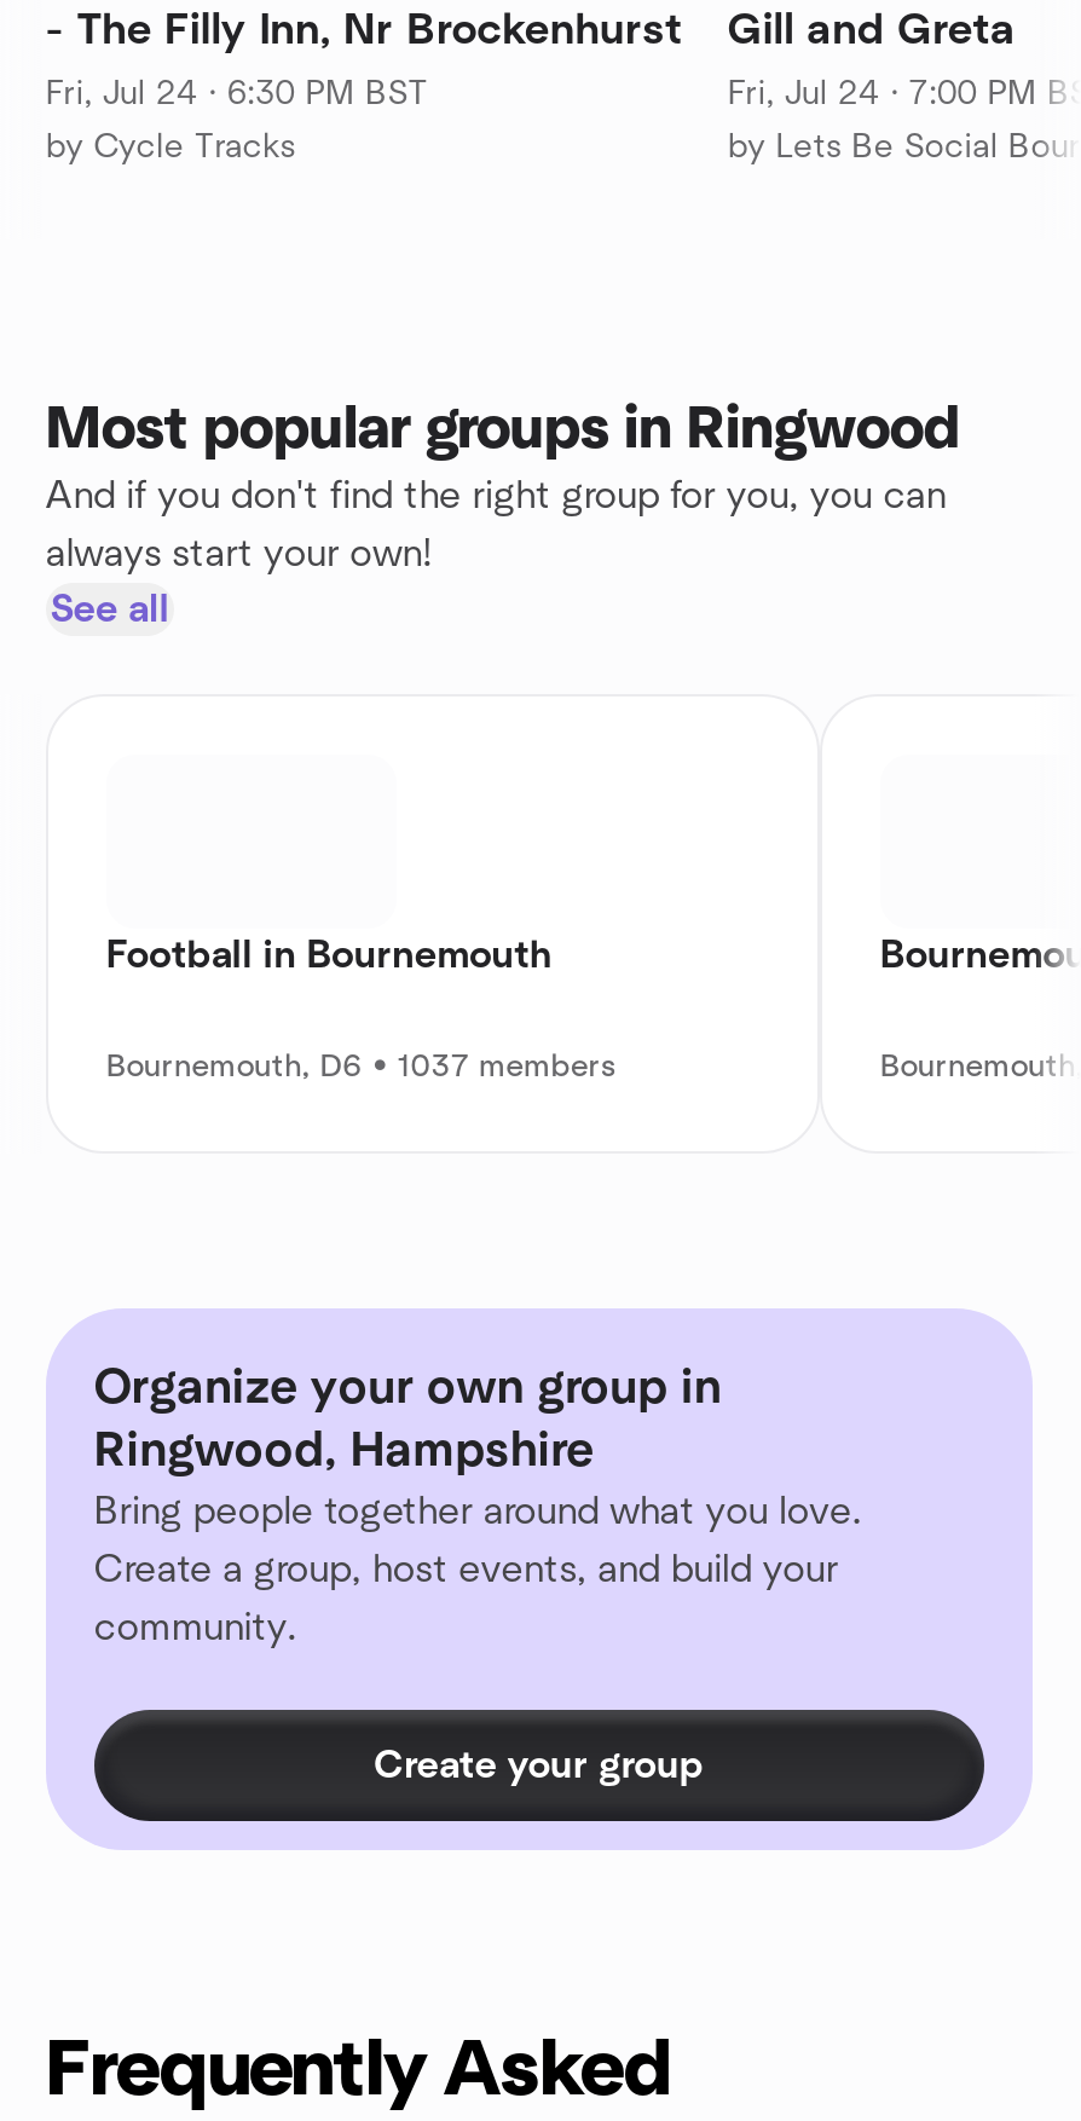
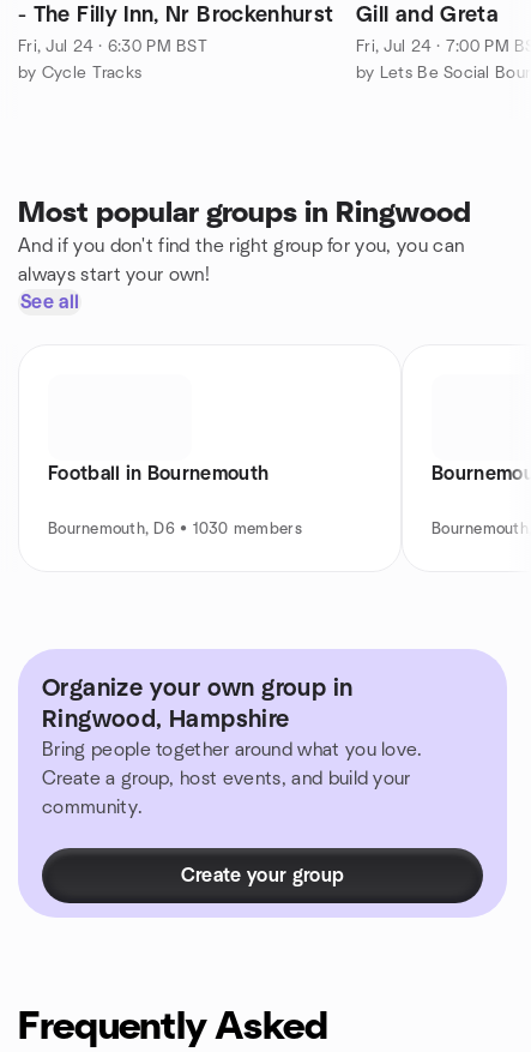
[106,1052,616,1083] Bournemouth, D6 • 1037 members -> [48,522,302,537] Bournemouth, D6 • 1030 members

